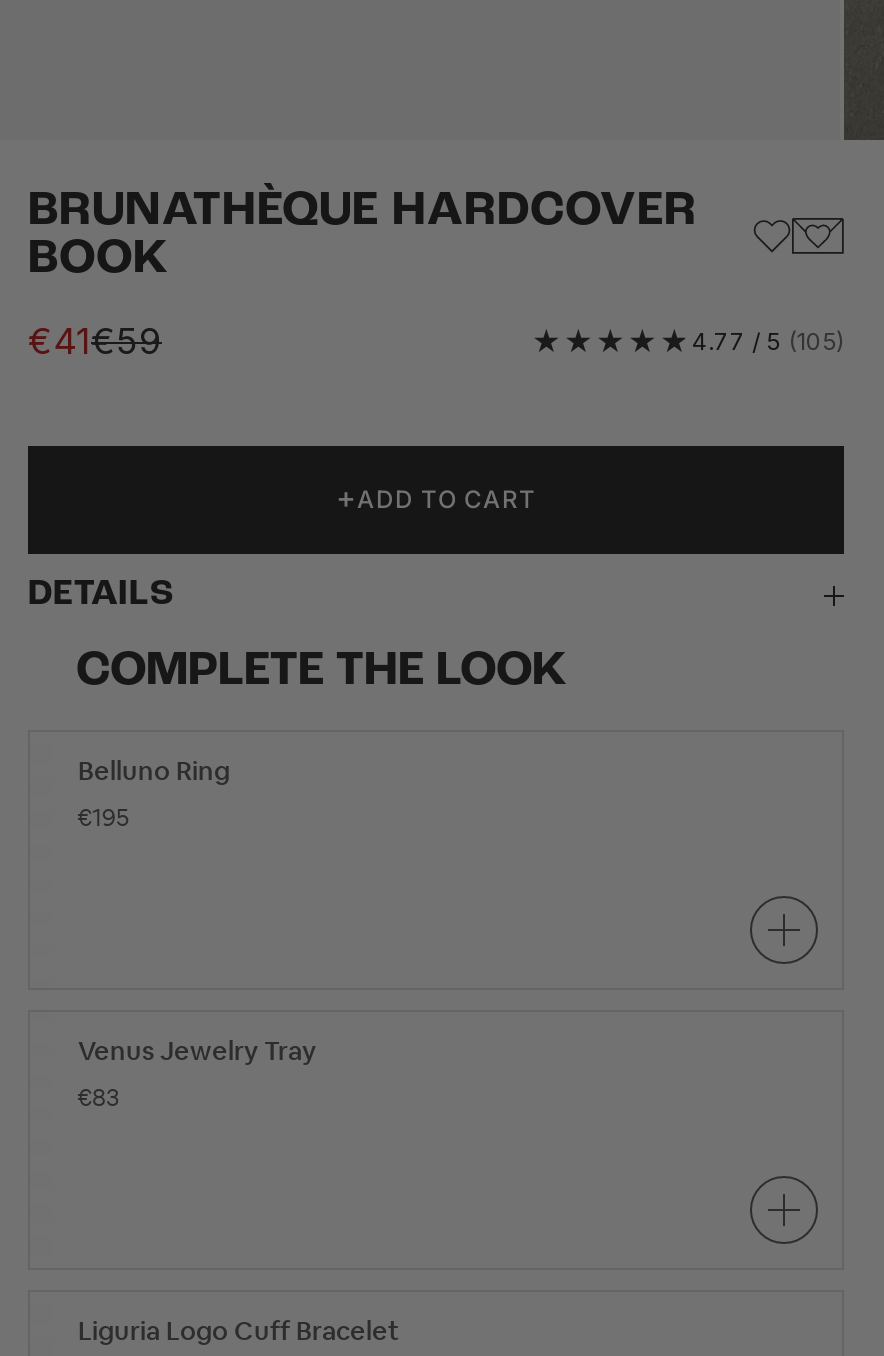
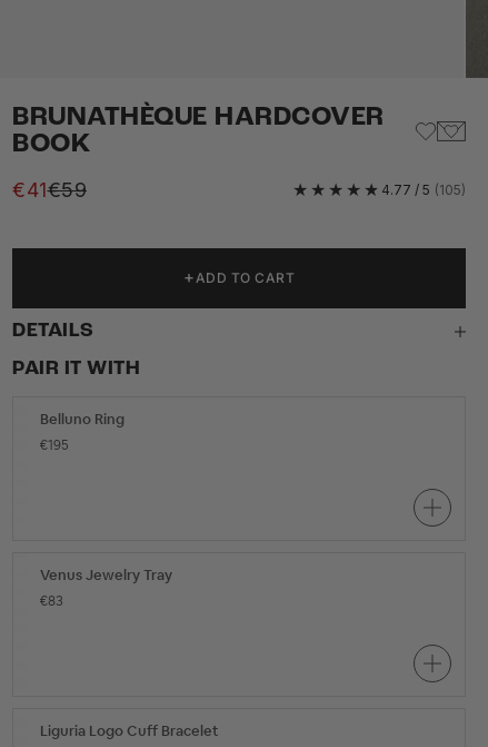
[76,647,566,695] COMPLETE THE LOOK -> [12,358,140,379] PAIR IT WITH

